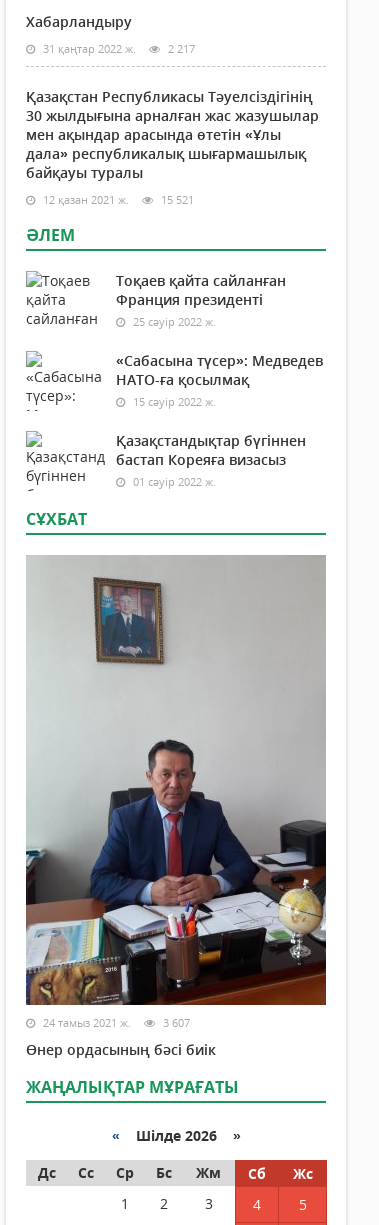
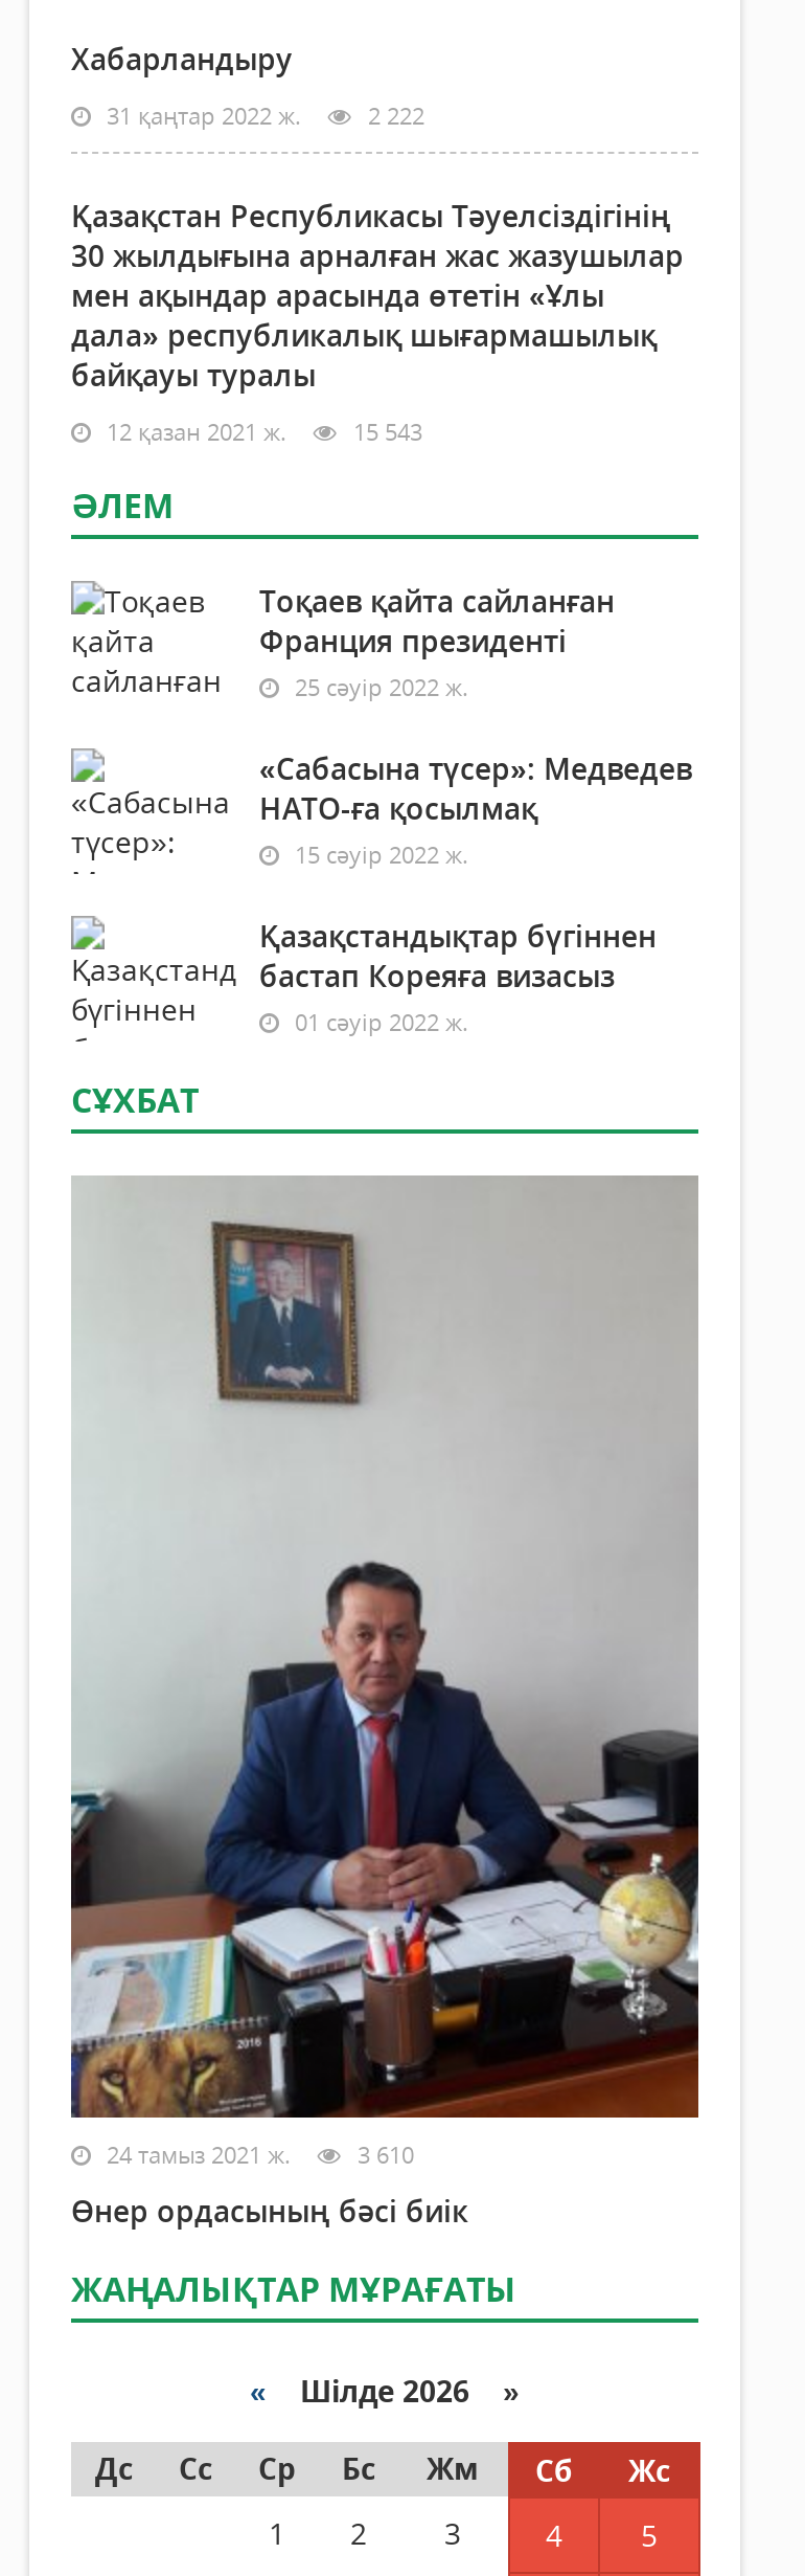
[40,41,195,56] 31 қаңтар 2022 ж. 2 217 -> [100,99,424,130] 31 қаңтар 2022 ж. 2 222
[40,192,194,207] 12 қазан 2021 ж. 15 521 -> [100,415,422,446] 12 қазан 2021 ж. 15 543
[40,1015,190,1030] 24 тамыз 2021 ж. 3 607 -> [100,2138,414,2169] 24 тамыз 2021 ж. 3 610

